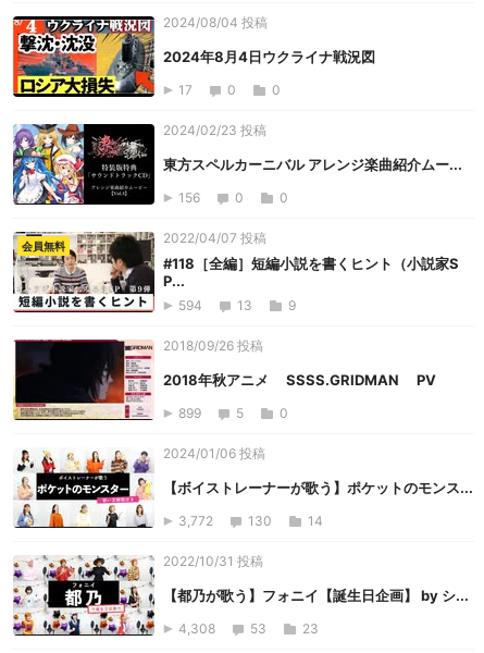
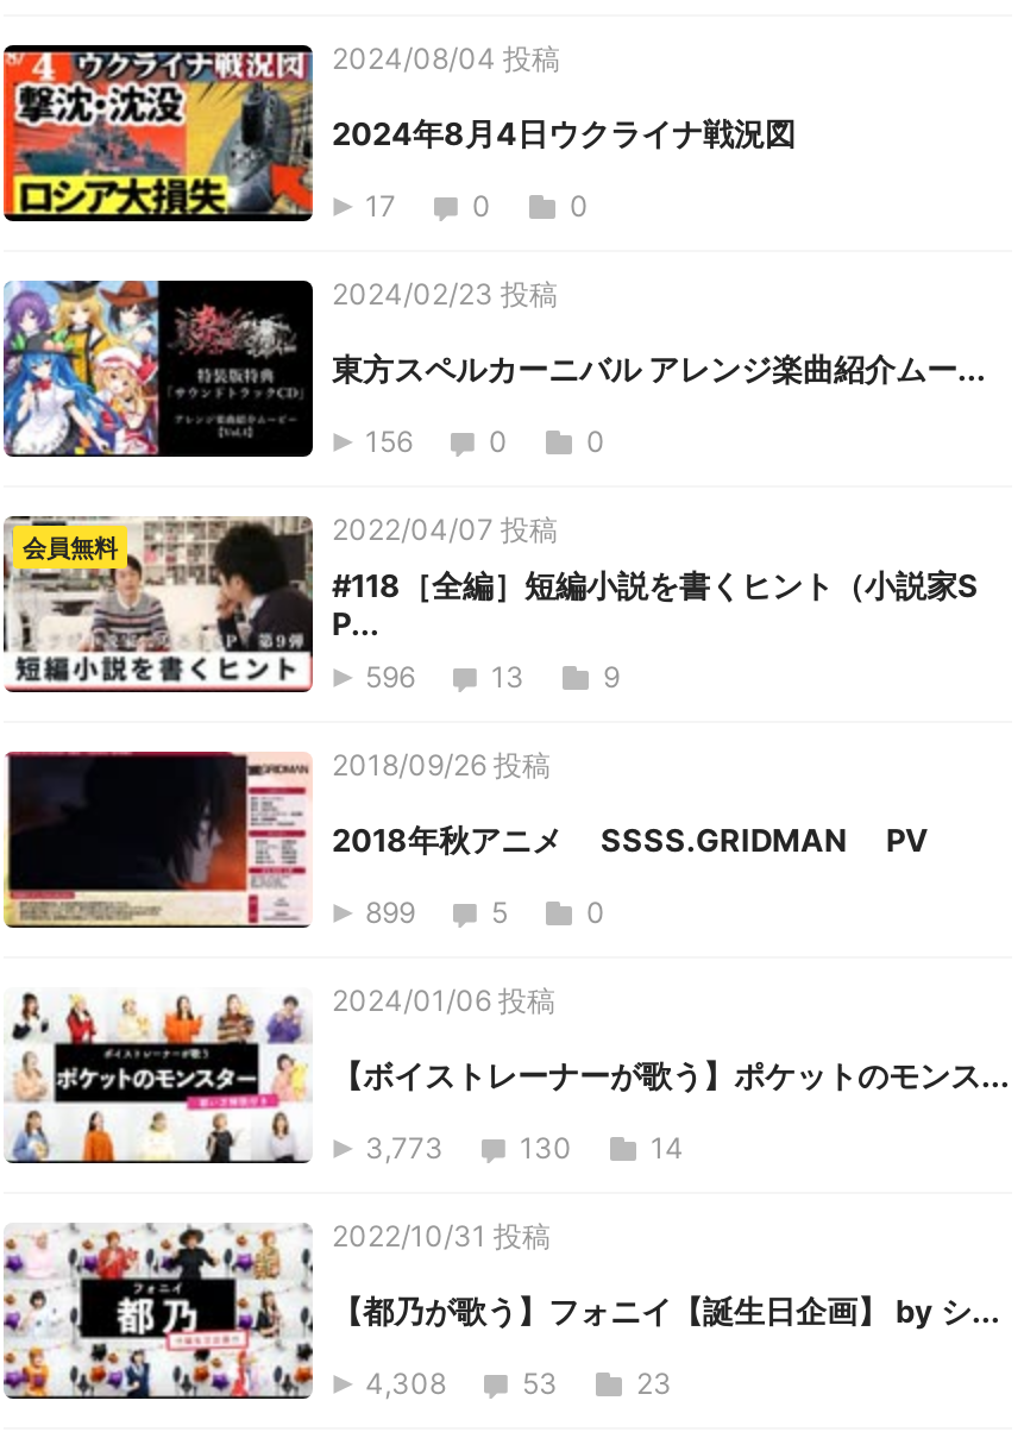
[178,297,202,313] 594 -> [365,659,415,695] 596
[178,513,213,529] 3,772 -> [365,1130,444,1166] 3,773

